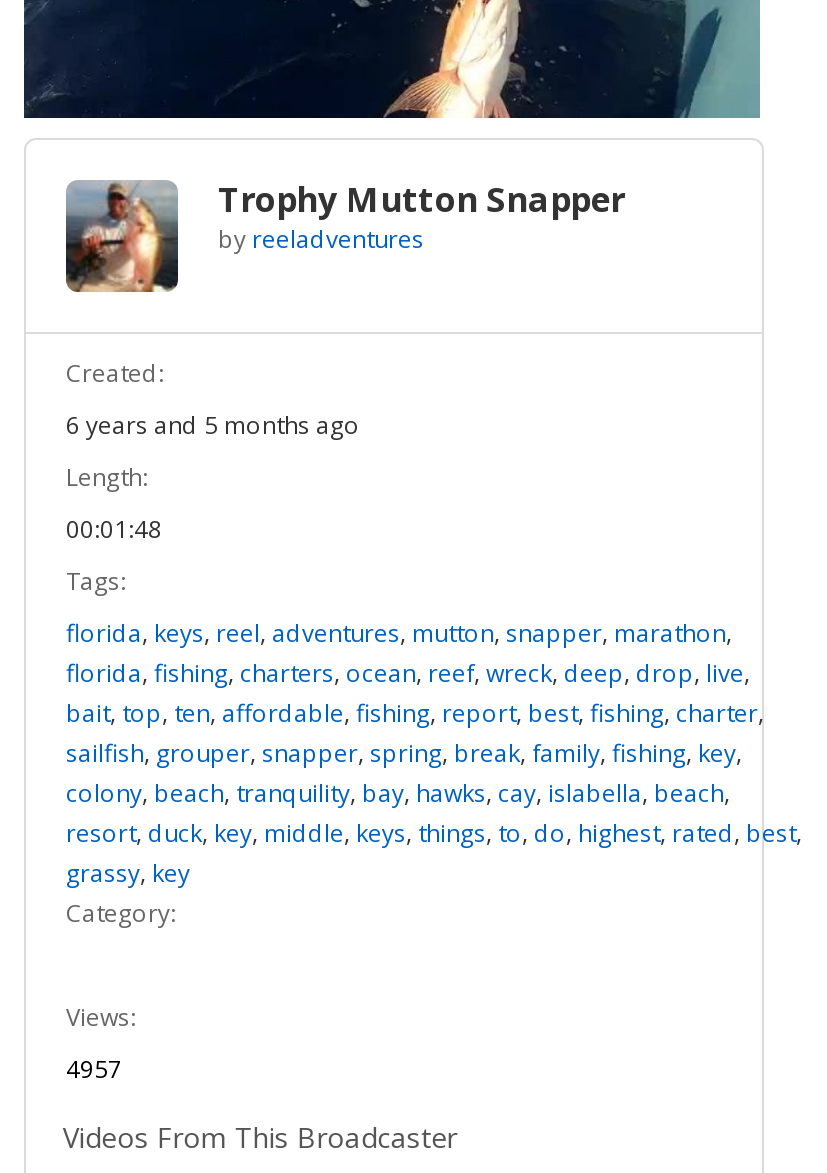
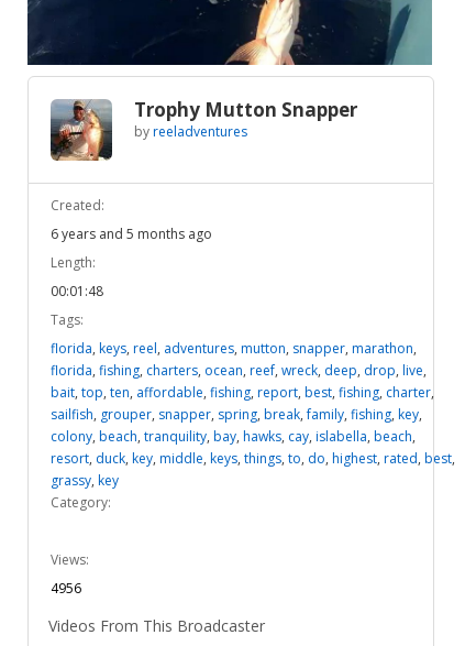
[66,1052,122,1086] 4957 -> [51,579,81,598] 4956

